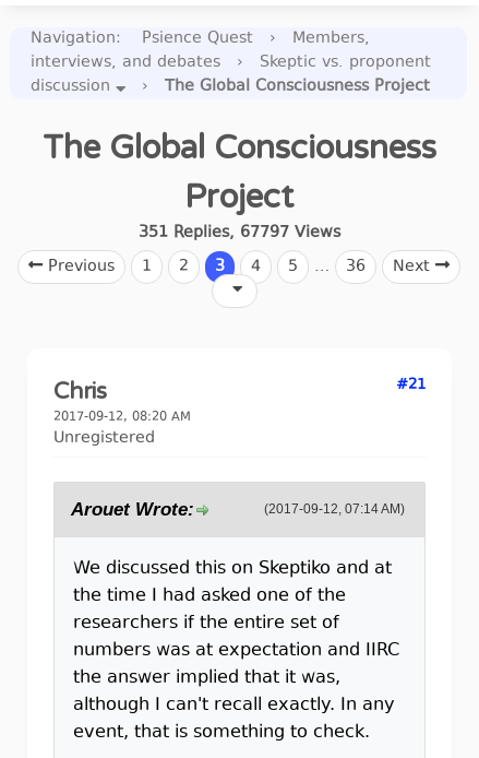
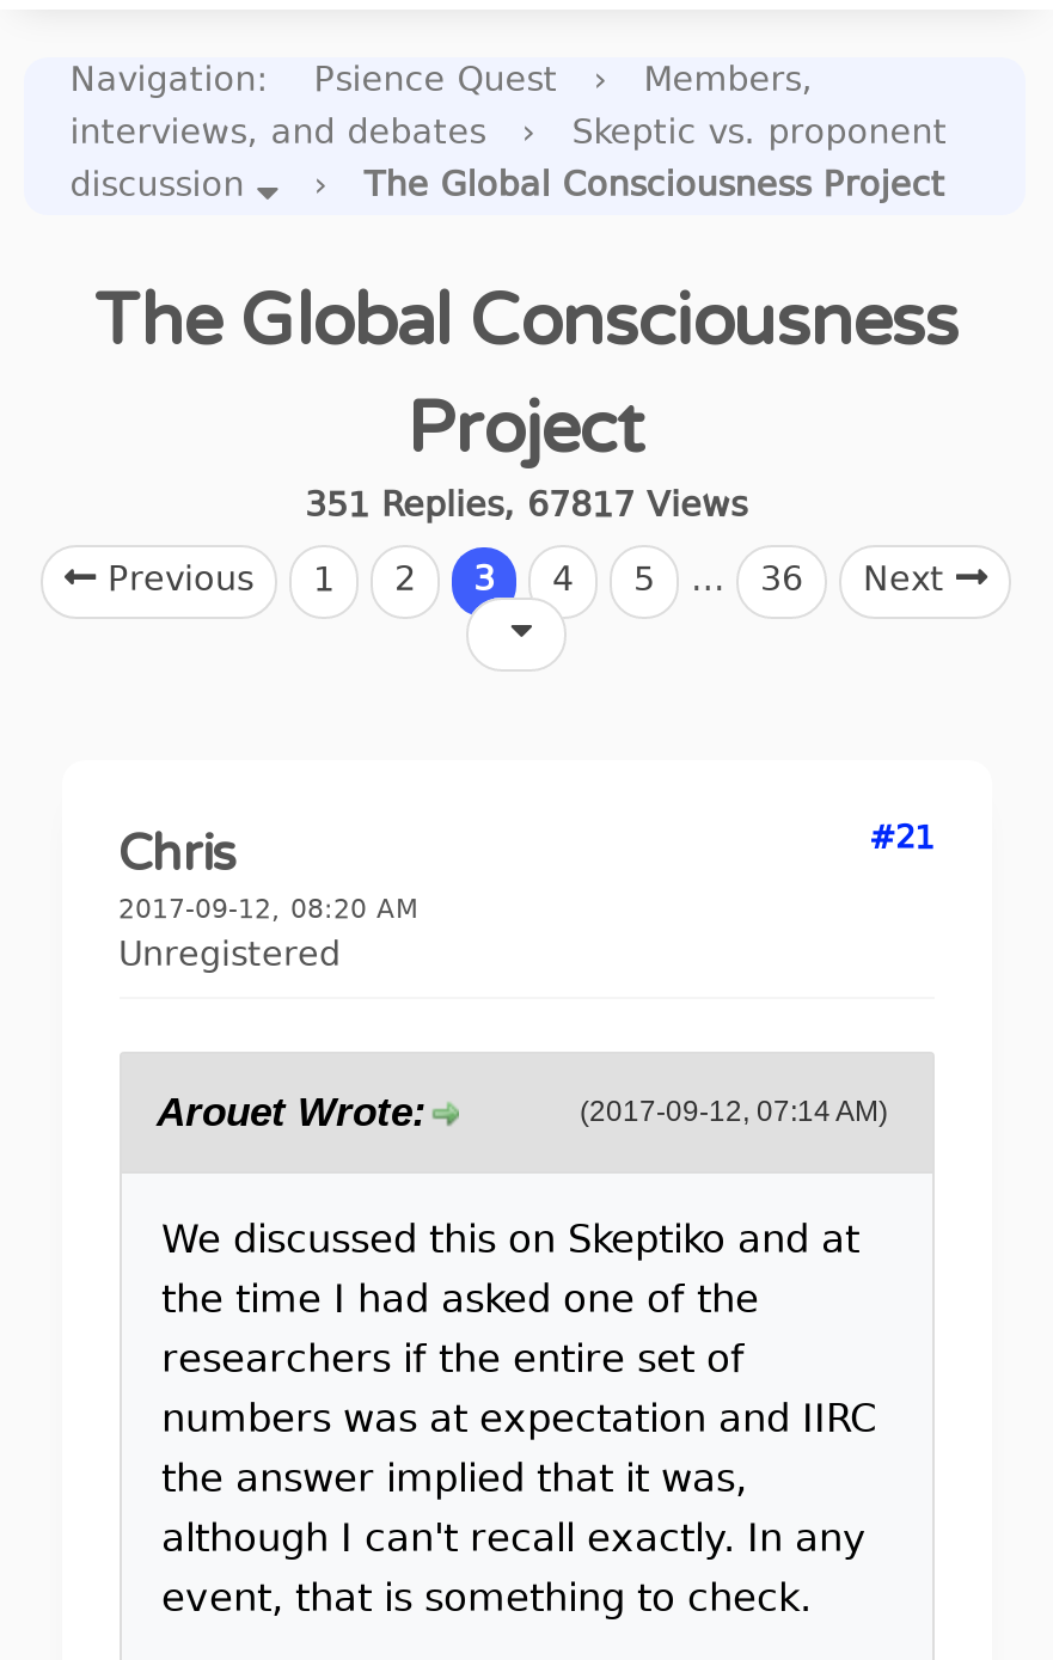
[138,222,340,245] 351 Replies, 67797 Views -> [305,483,747,533] 351 Replies, 67817 Views

